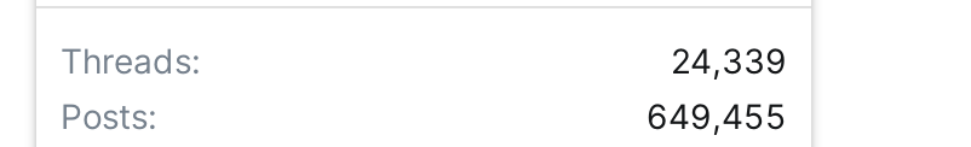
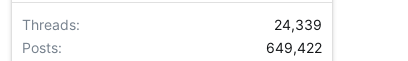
[647,95,787,136] 649,455 -> [266,39,322,56] 649,422

